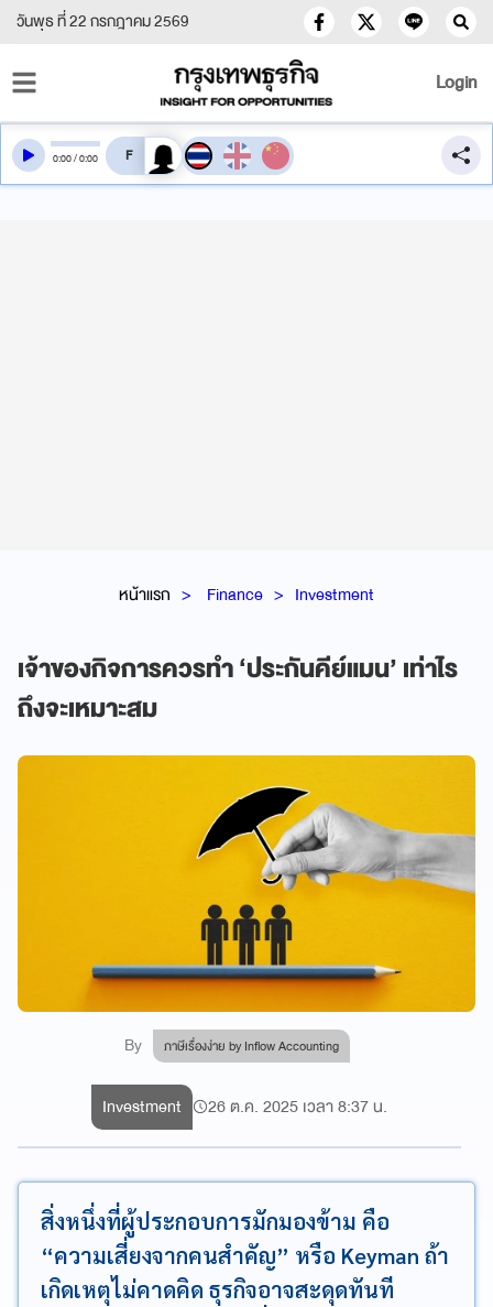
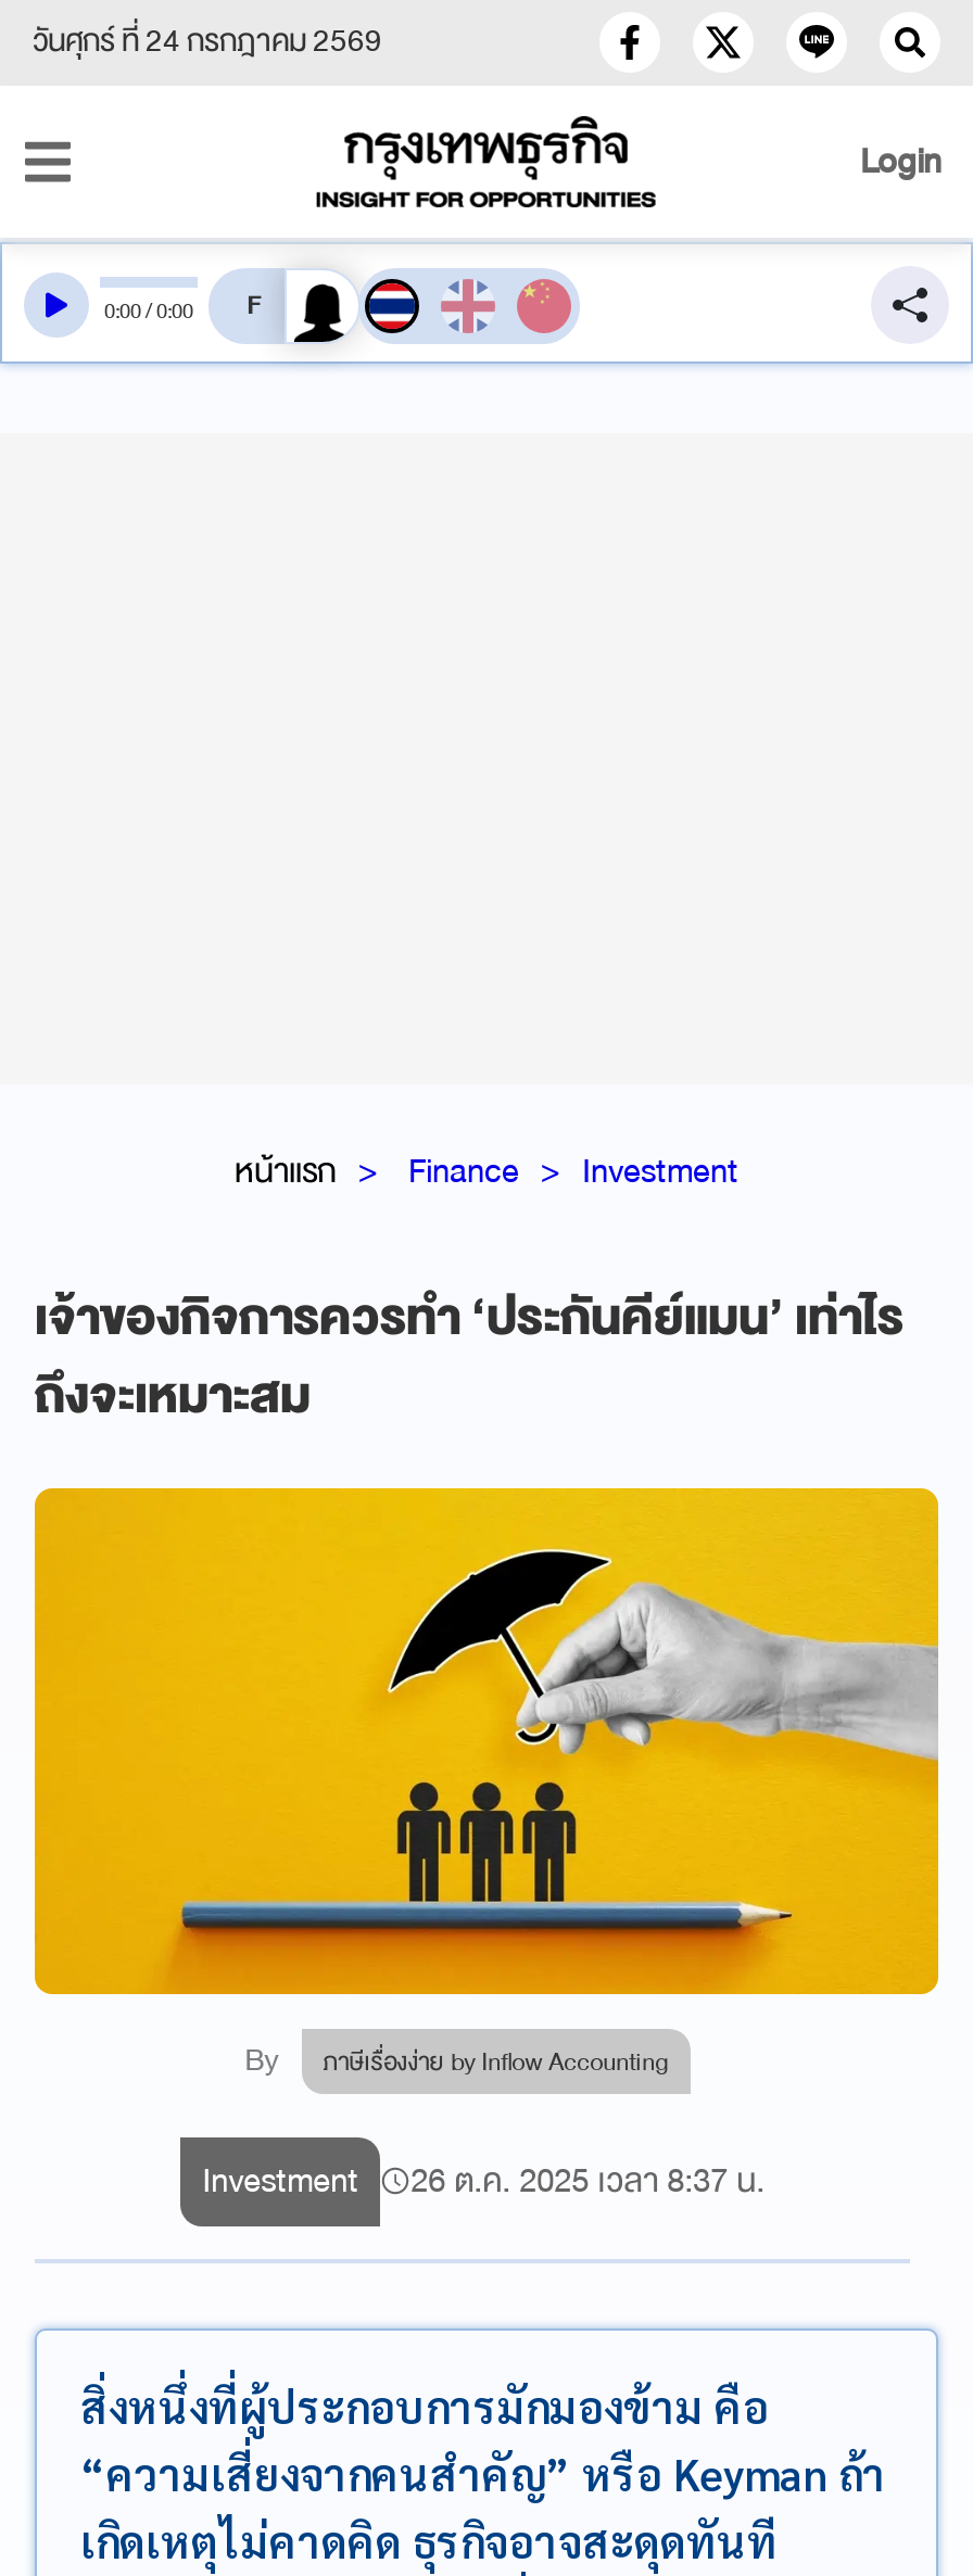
[17,8,189,35] วันพุธ ที่ 22 กรกฎาคม 2569 -> [33,14,382,68] วันศุกร์ ที่ 24 กรกฎาคม 2569

